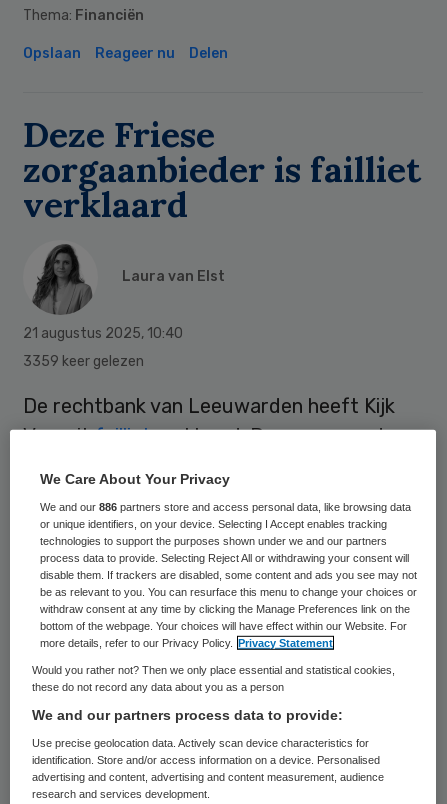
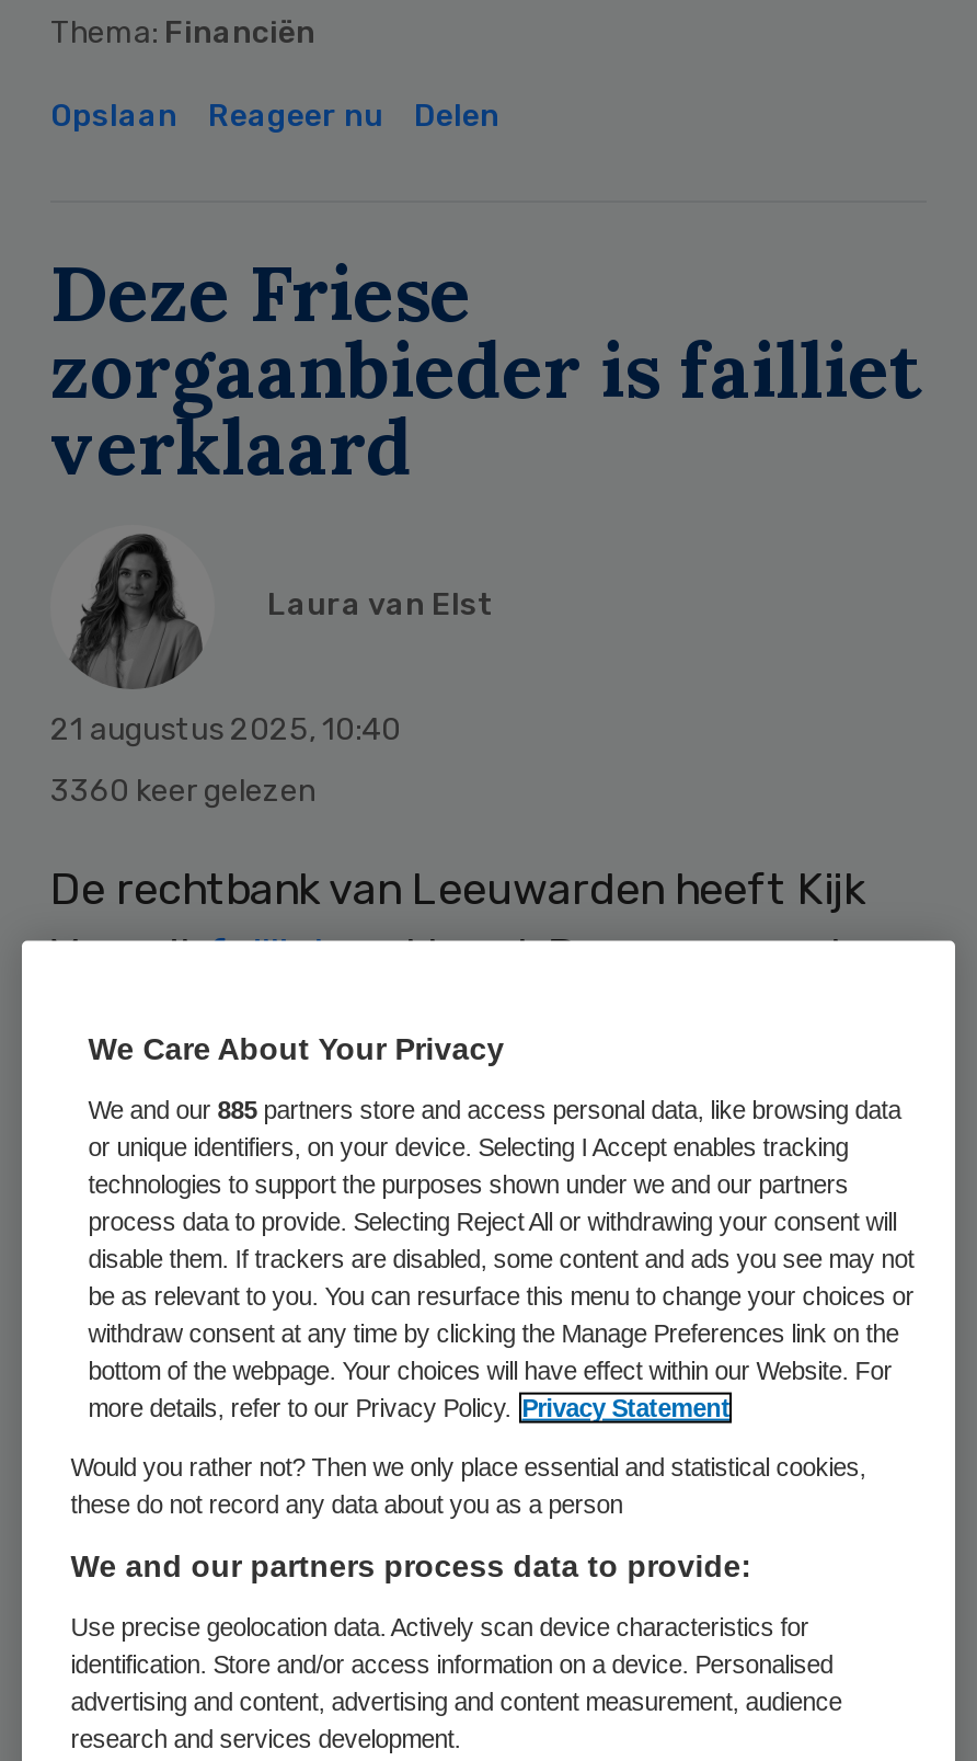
[23,353,144,370] 3359 keer gelezen -> [50,772,315,809] 3360 keer gelezen
[40,501,411,513] We and our 886 partners store and access personal data, like browsing data -> [88,1096,901,1122] We and our 885 partners store and access personal data, like browsing data

